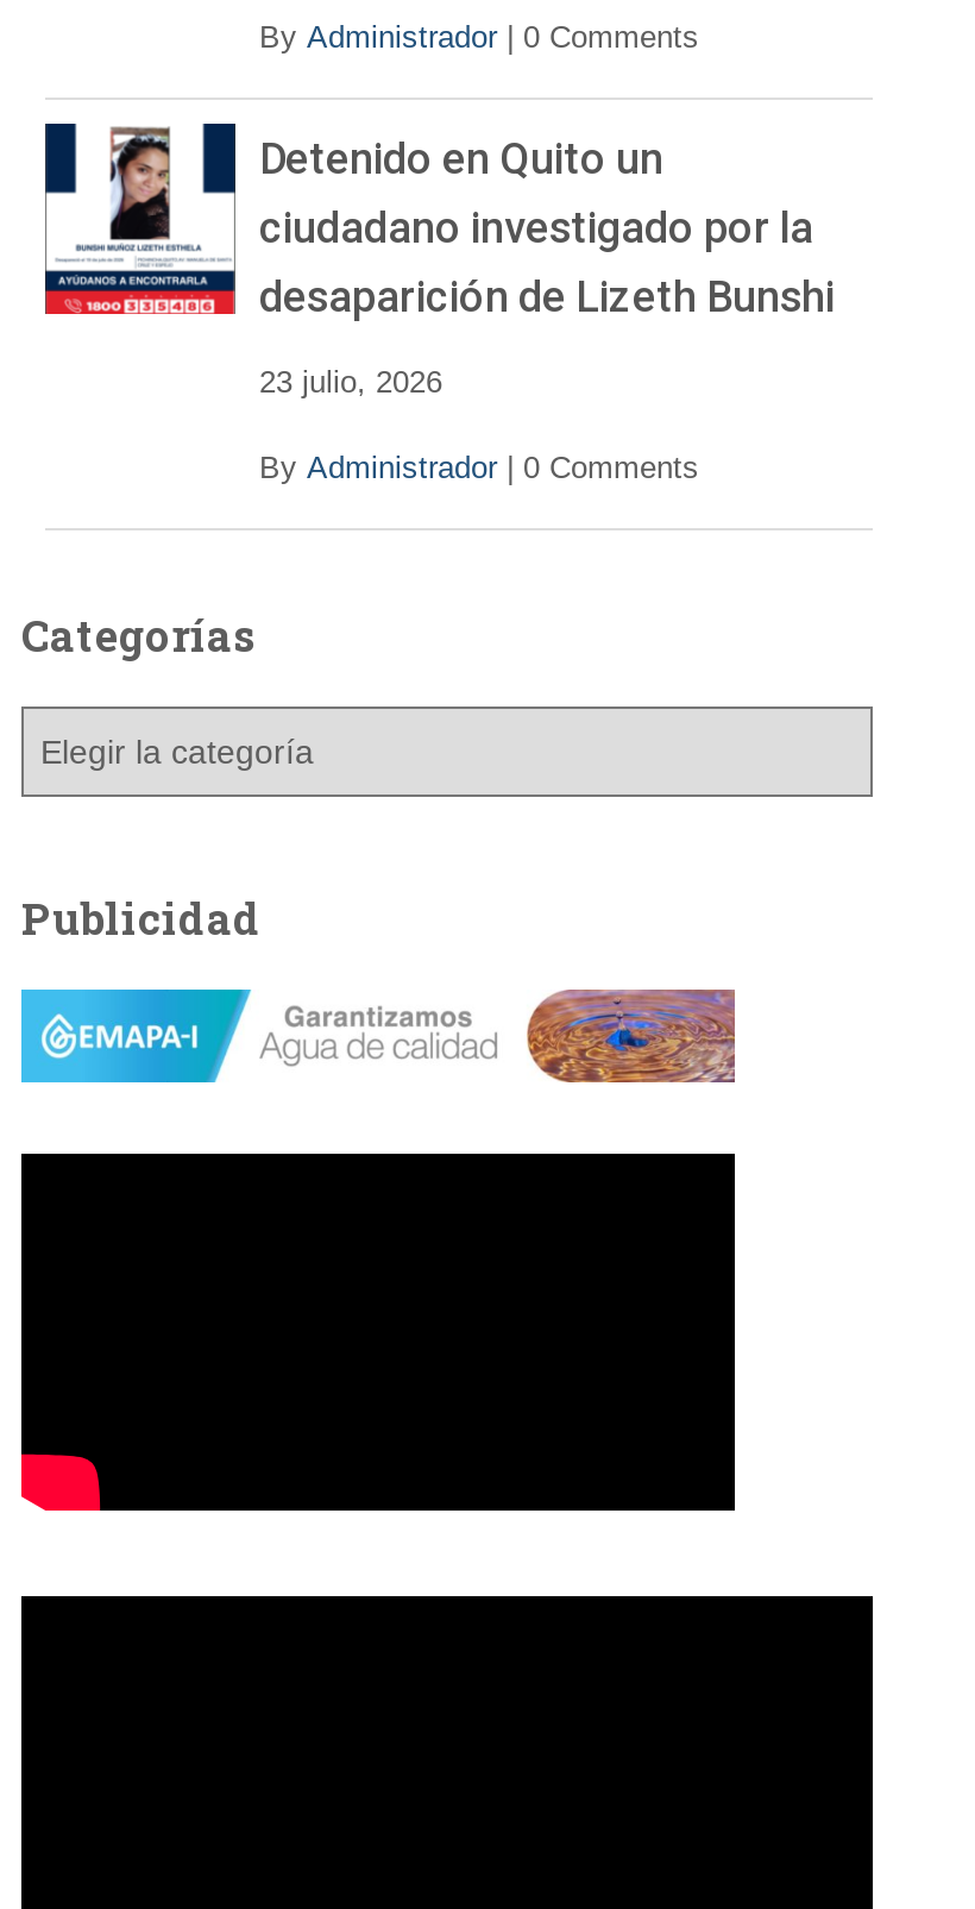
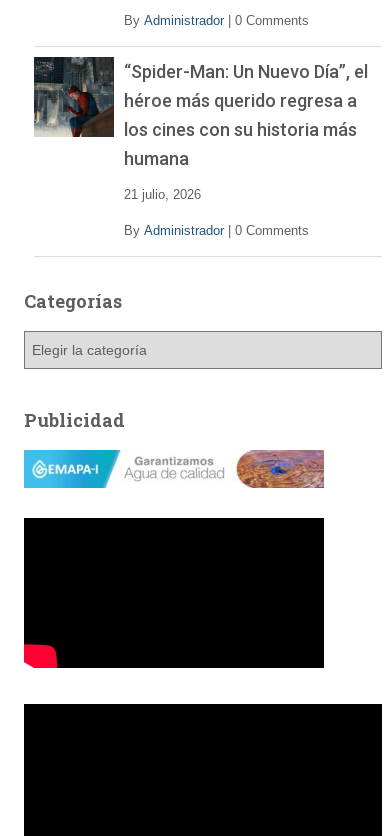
[43,121,835,322] [image] | Detenido en Quito un | ciudadano investigado por la | desaparición de Lizeth Bunshi -> [34,56,368,169] [image] | “Spider-Man: Un Nuevo Día”, el | héroe más querido regresa a | los cines con su historia más | humana
[259,365,442,401] 23 julio, 2026 -> [124,187,201,202] 21 julio, 2026

